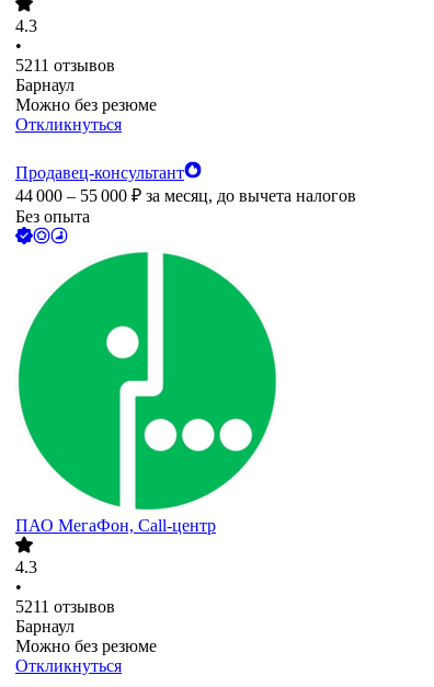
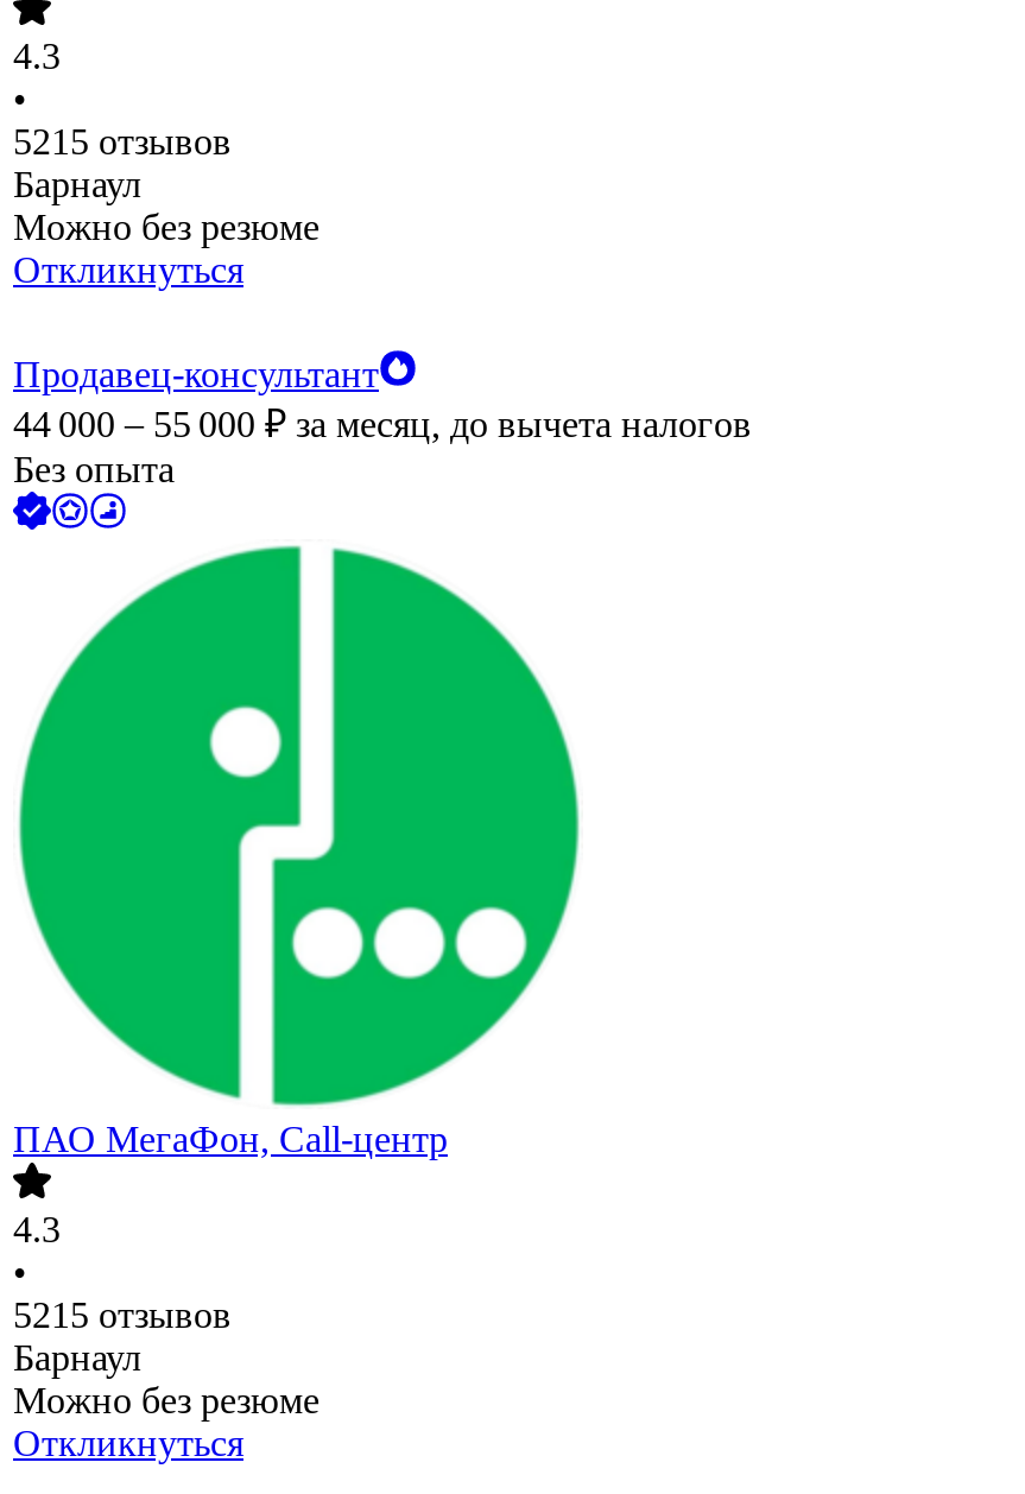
[15,56,115,75] 5211 отзывов -> [13,122,232,162] 5215 отзывов
[15,597,115,616] 5211 отзывов -> [13,1295,232,1336] 5215 отзывов

